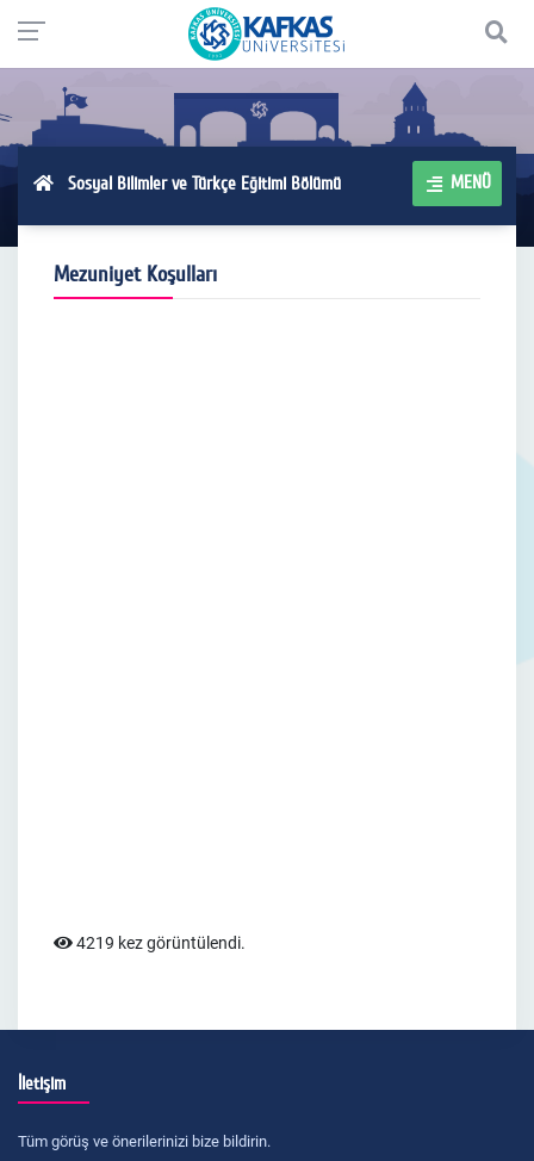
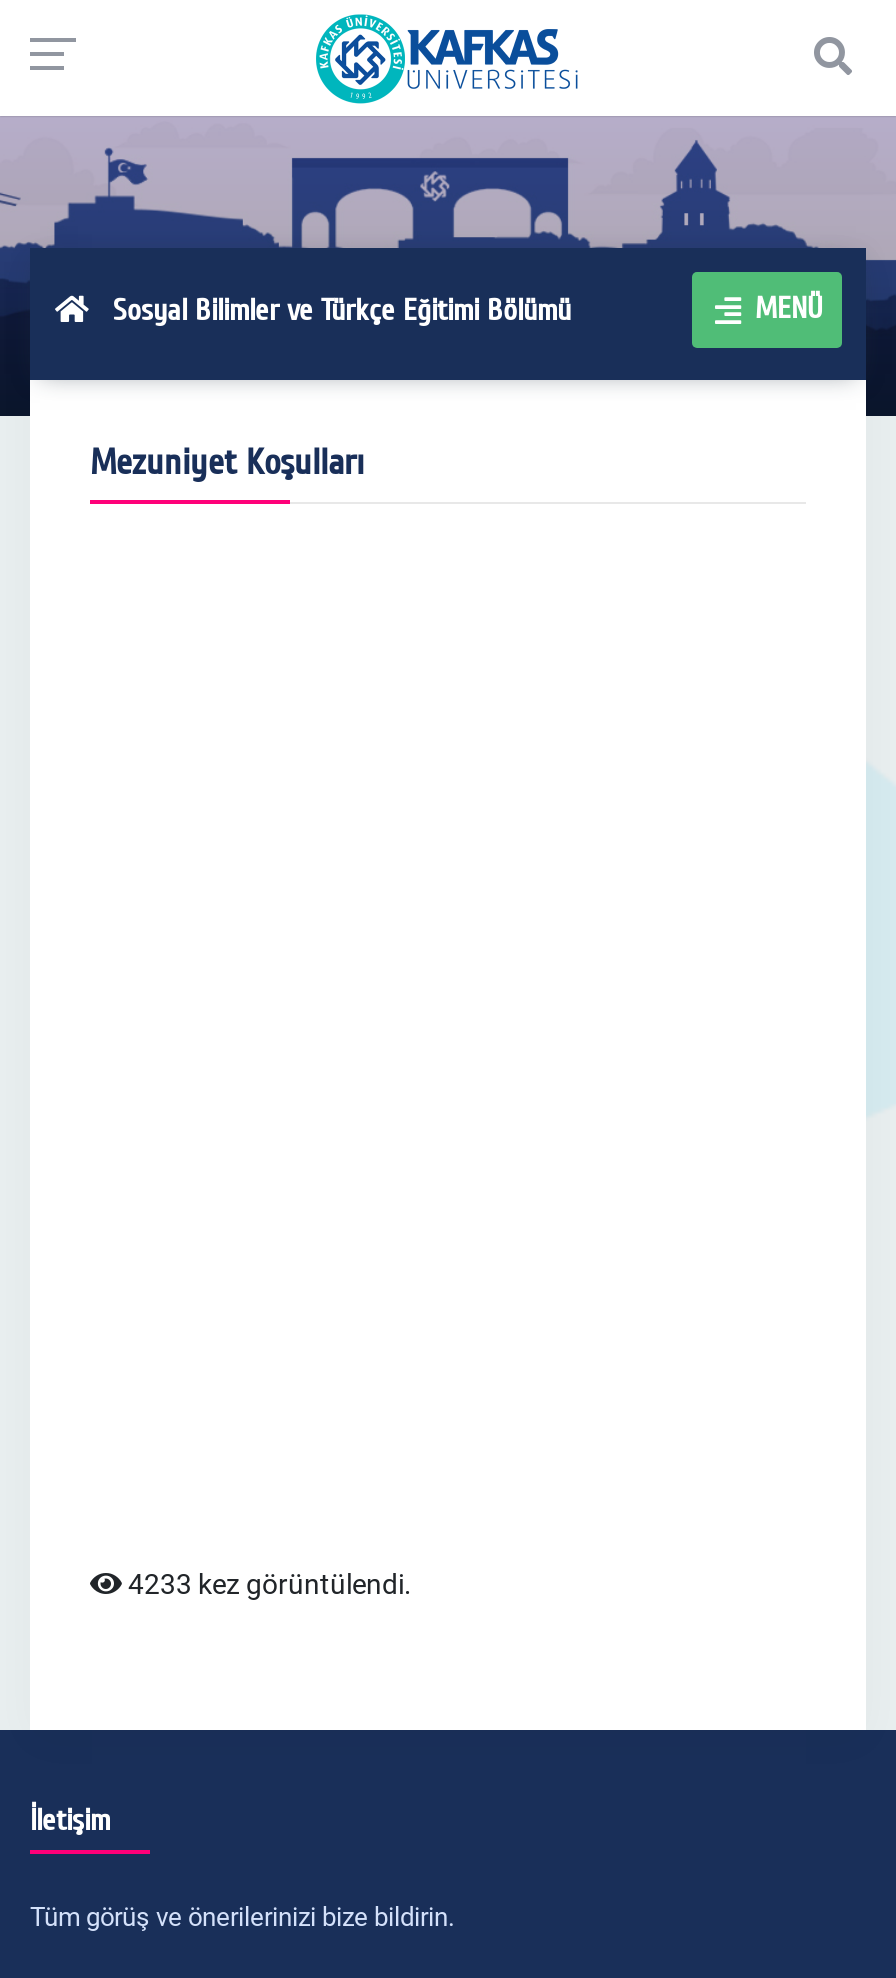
[73,933,246,952] 4219 kez görüntülendi. -> [122,1568,412,1600] 4233 kez görüntülendi.

